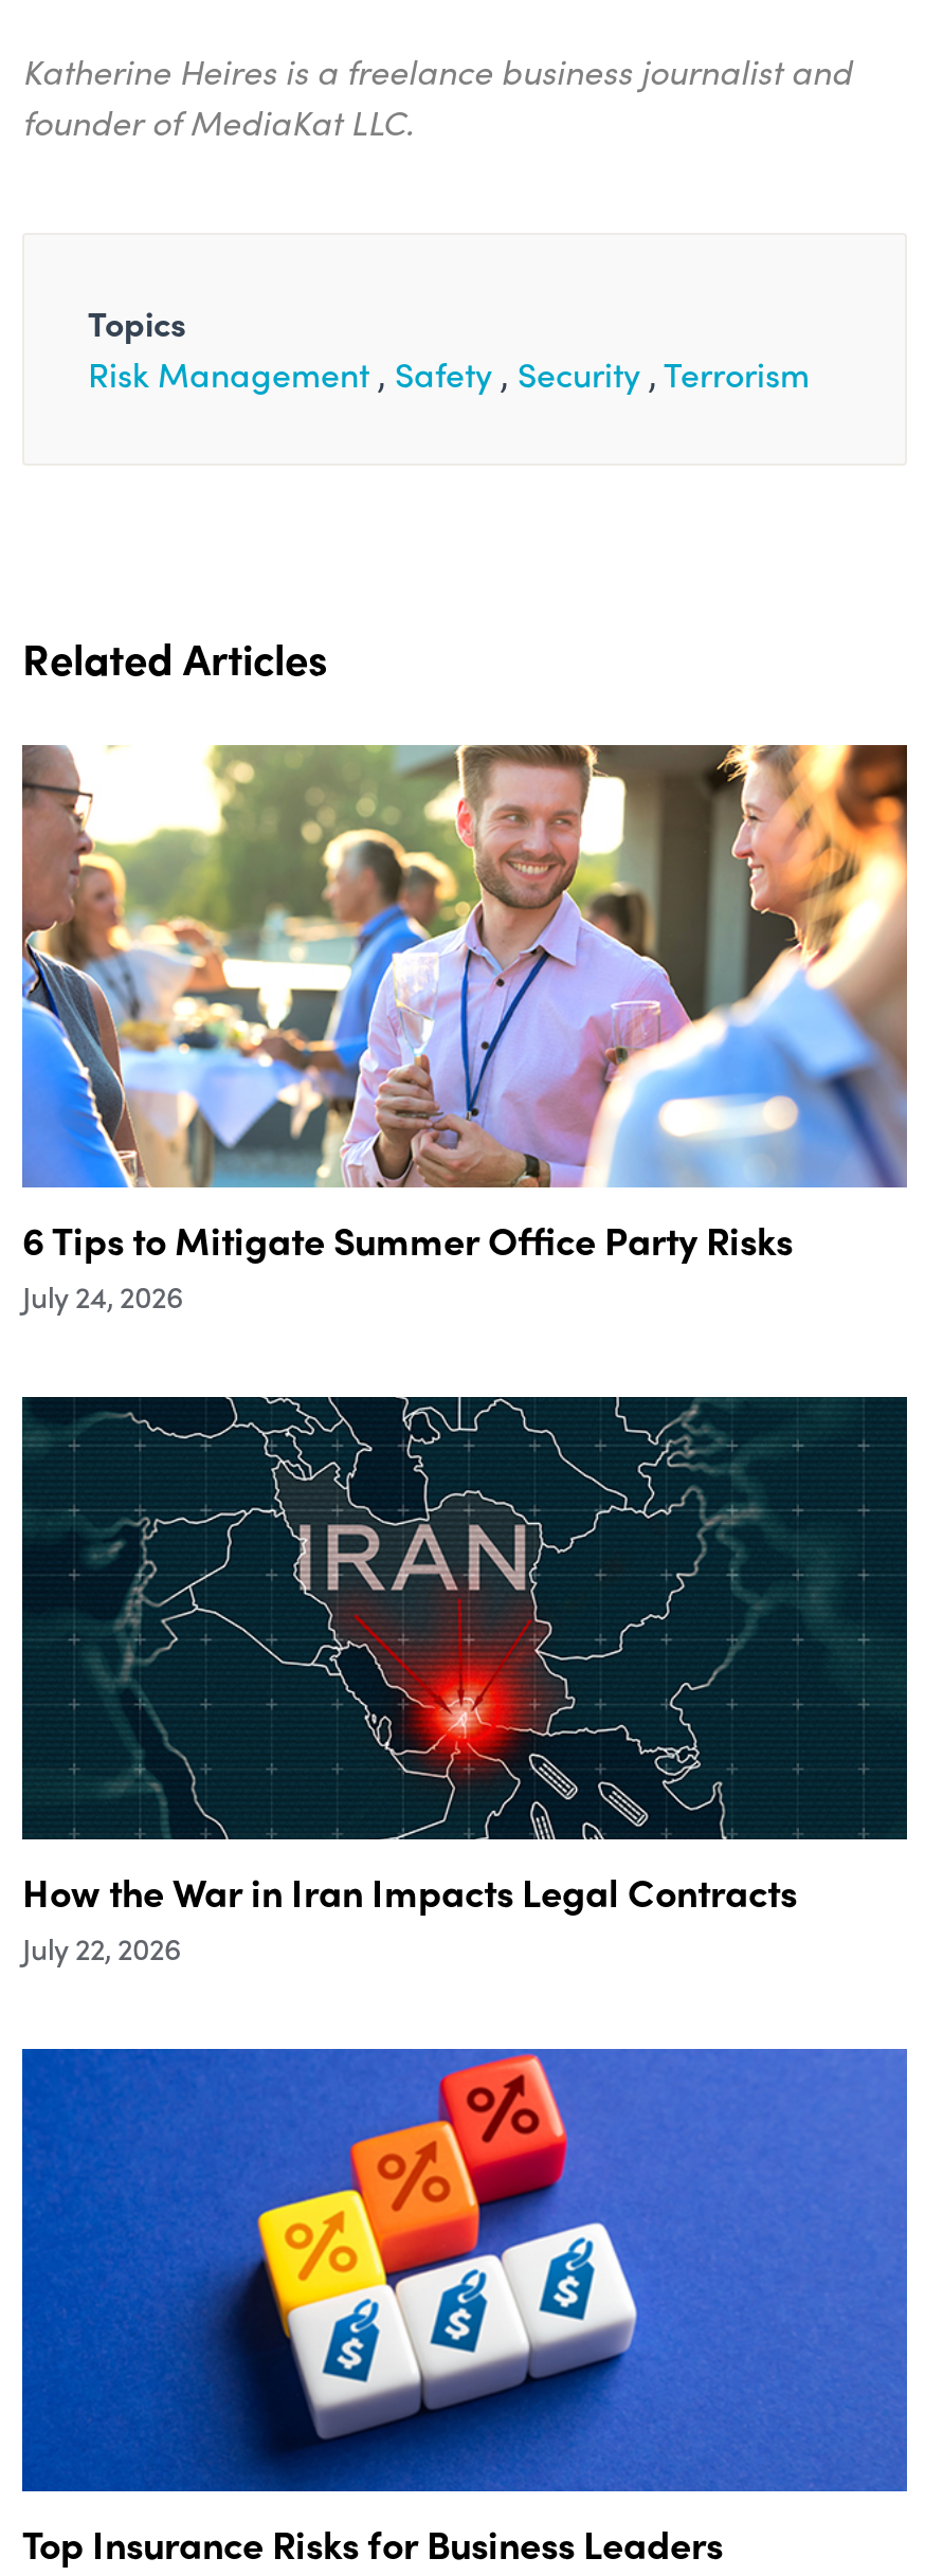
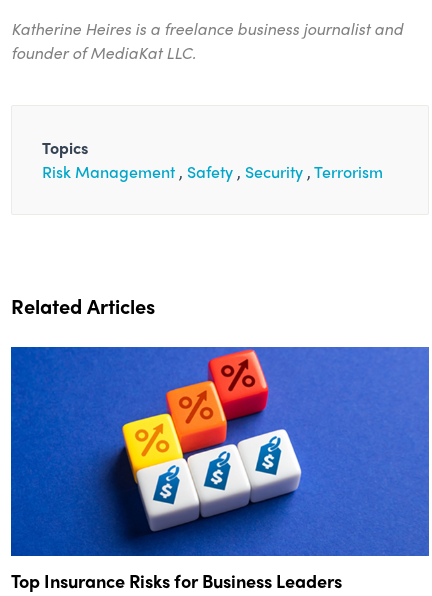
[20,743,909,1317] [image] | 6 Tips to Mitigate Summer Office Party Risks | July 24, 2026 -> none
[20,1395,909,1969] [image] | How the War in Iran Impacts Legal Contracts | July 22, 2026 -> none

